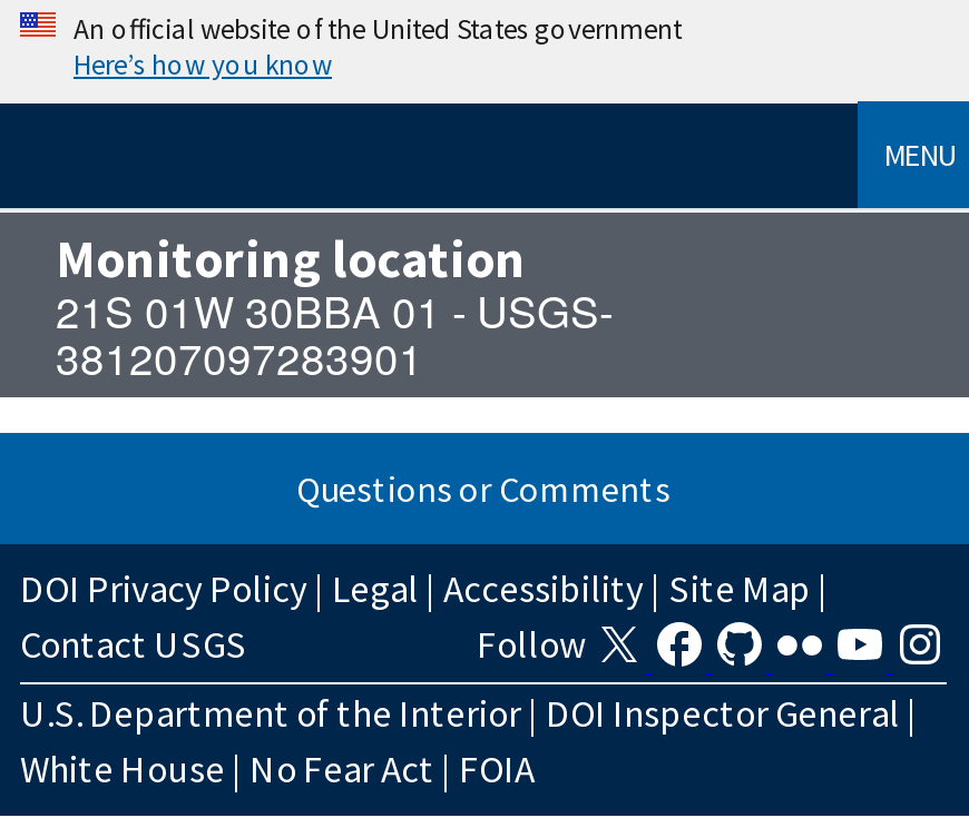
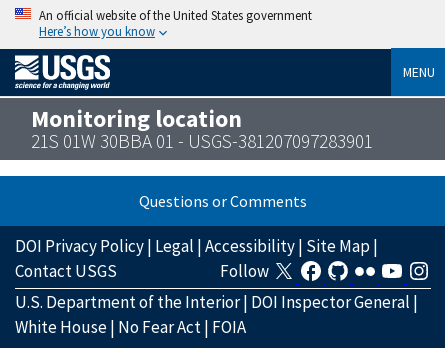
none -> [14,54,111,91] [image]

